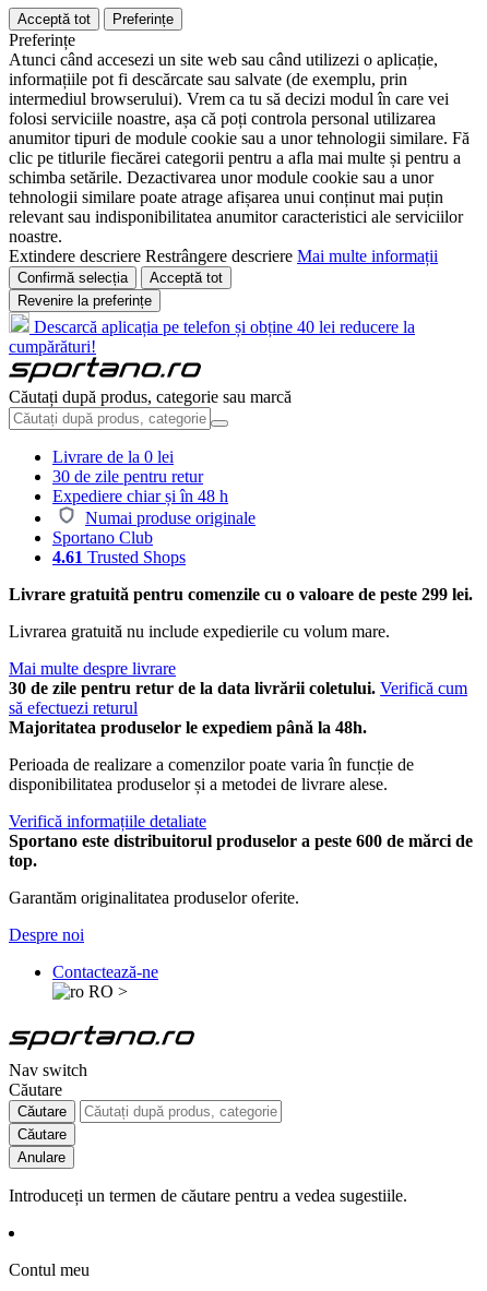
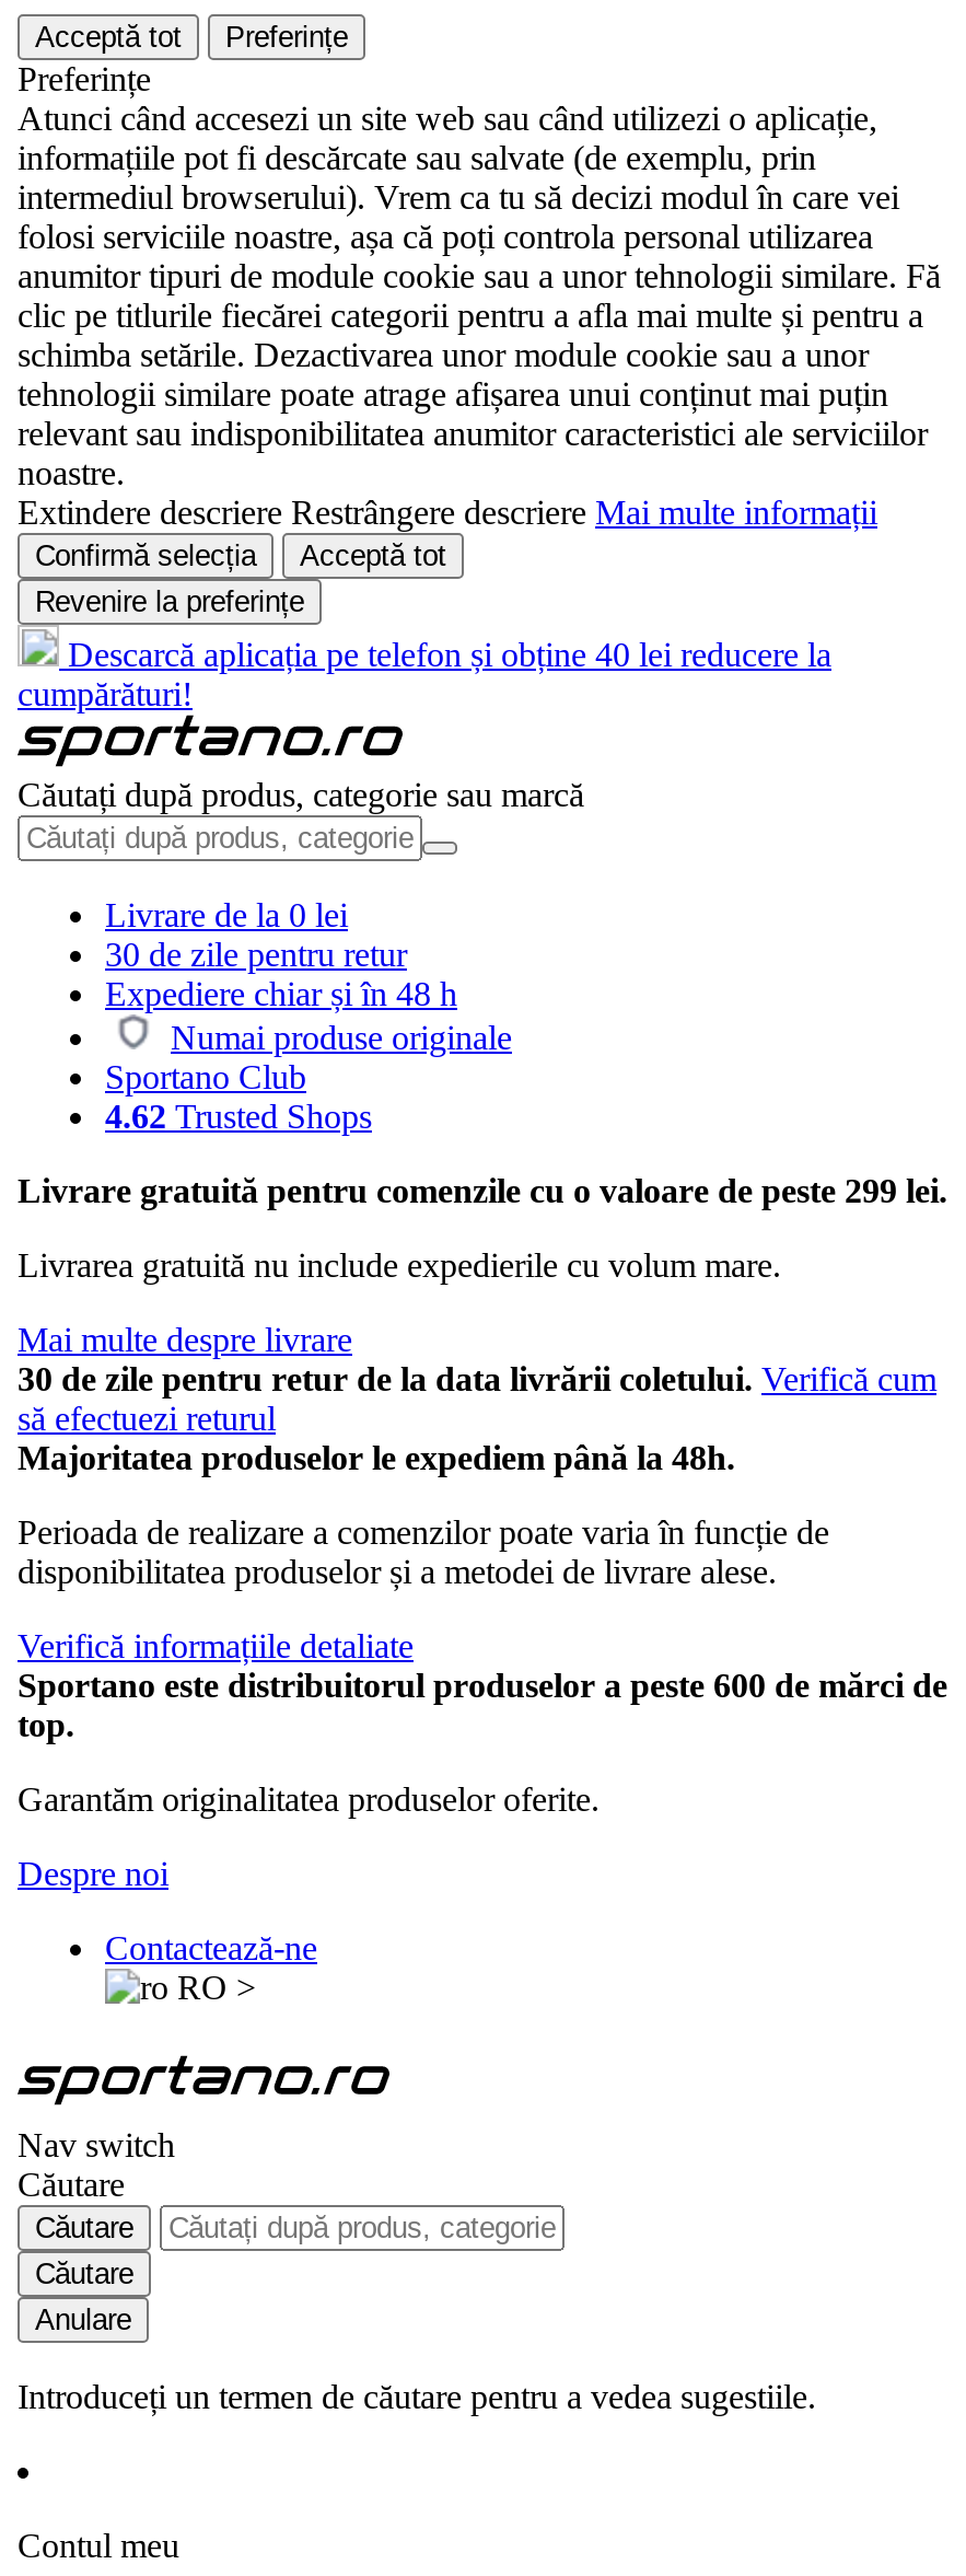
[52,548,186,566] 4.61 Trusted Shops -> [105,1098,372,1135] 4.62 Trusted Shops

